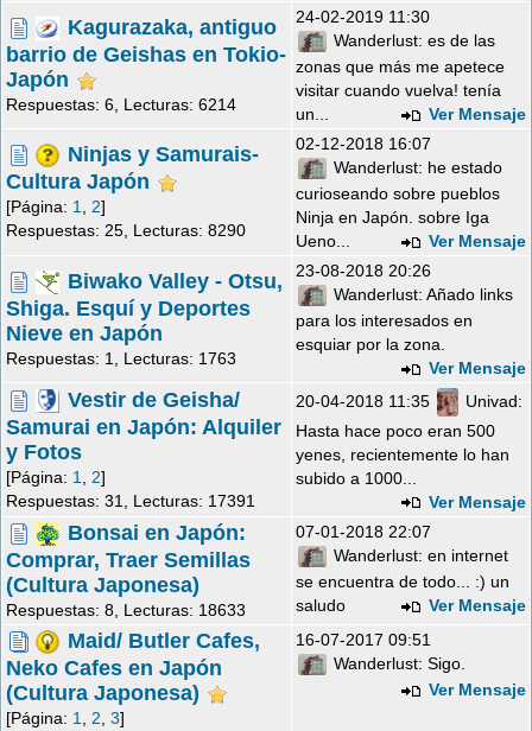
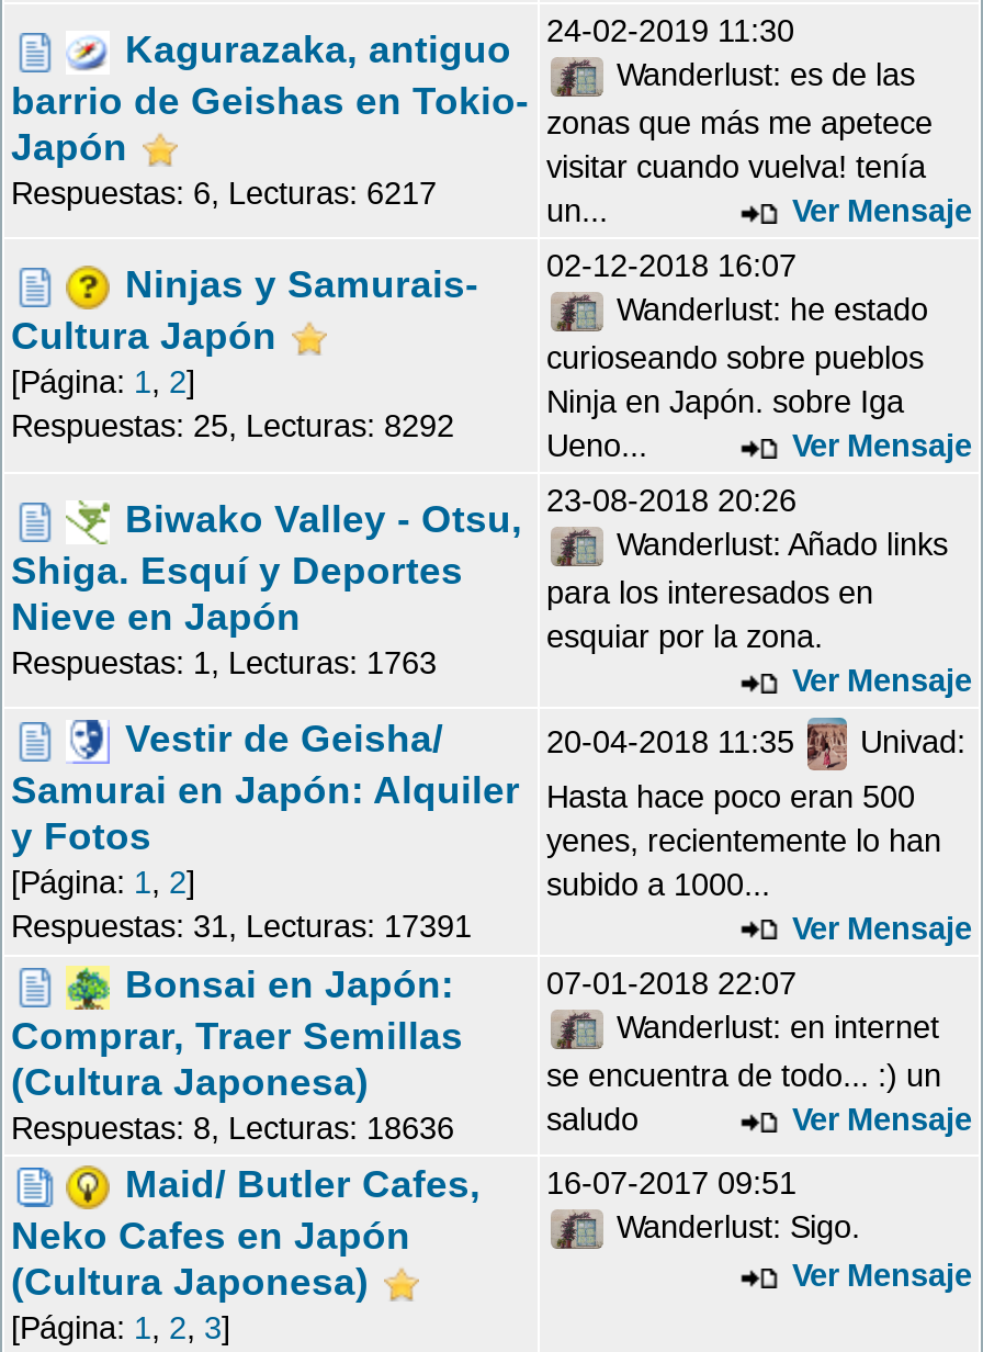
[6,95,236,114] Respuestas: 6, Lecturas: 6214 -> [11,176,437,211] Respuestas: 6, Lecturas: 6217
[6,221,246,240] Respuestas: 25, Lecturas: 8290 -> [11,408,454,444] Respuestas: 25, Lecturas: 8292
[6,600,246,619] Respuestas: 8, Lecturas: 18633 -> [11,1110,454,1145] Respuestas: 8, Lecturas: 18636

